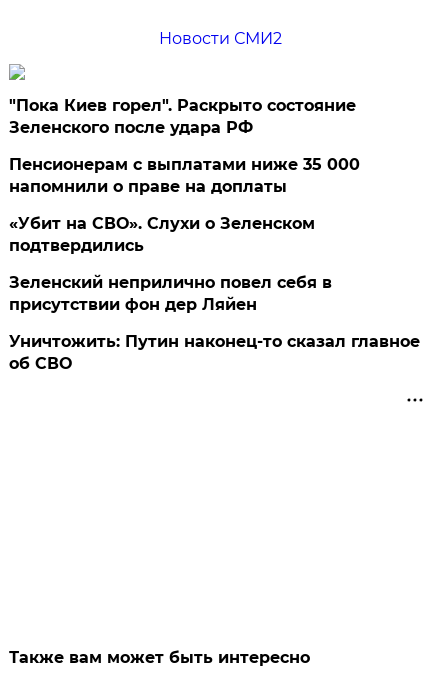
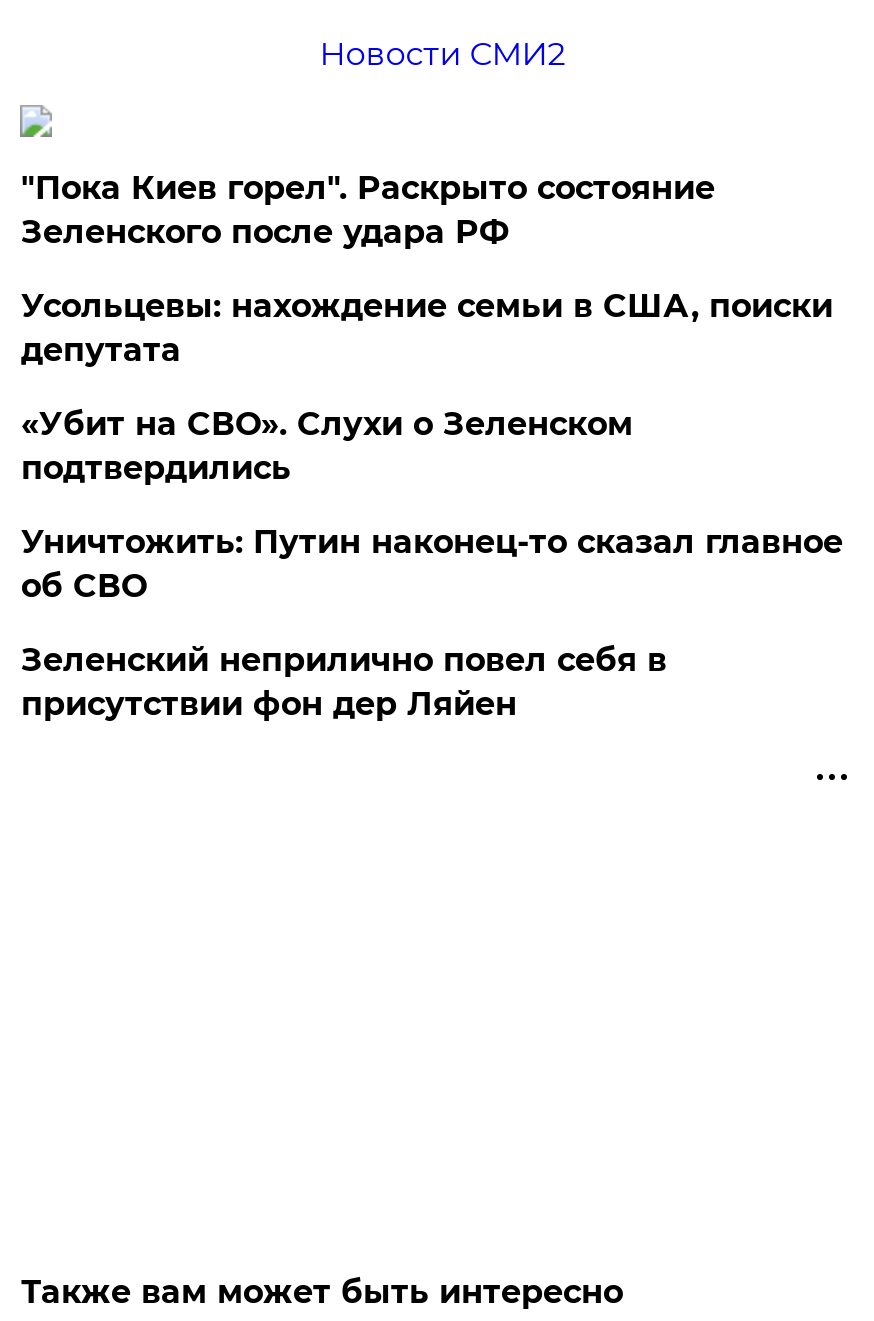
[9,155,360,196] Пенсионерам с выплатами ниже 35 000 | напомнили о праве на доплаты -> [21,287,833,369] Усольцевы: нахождение семьи в США, поиски | депутата
moved [9,273,332,314] -> [21,641,667,723]: Зеленский неприлично повел cебя в | присутствии фон дер Ляйен
moved [9,332,420,373] -> [21,523,843,605]: Уничтожить: Путин наконец-то сказал главное | об СВО

